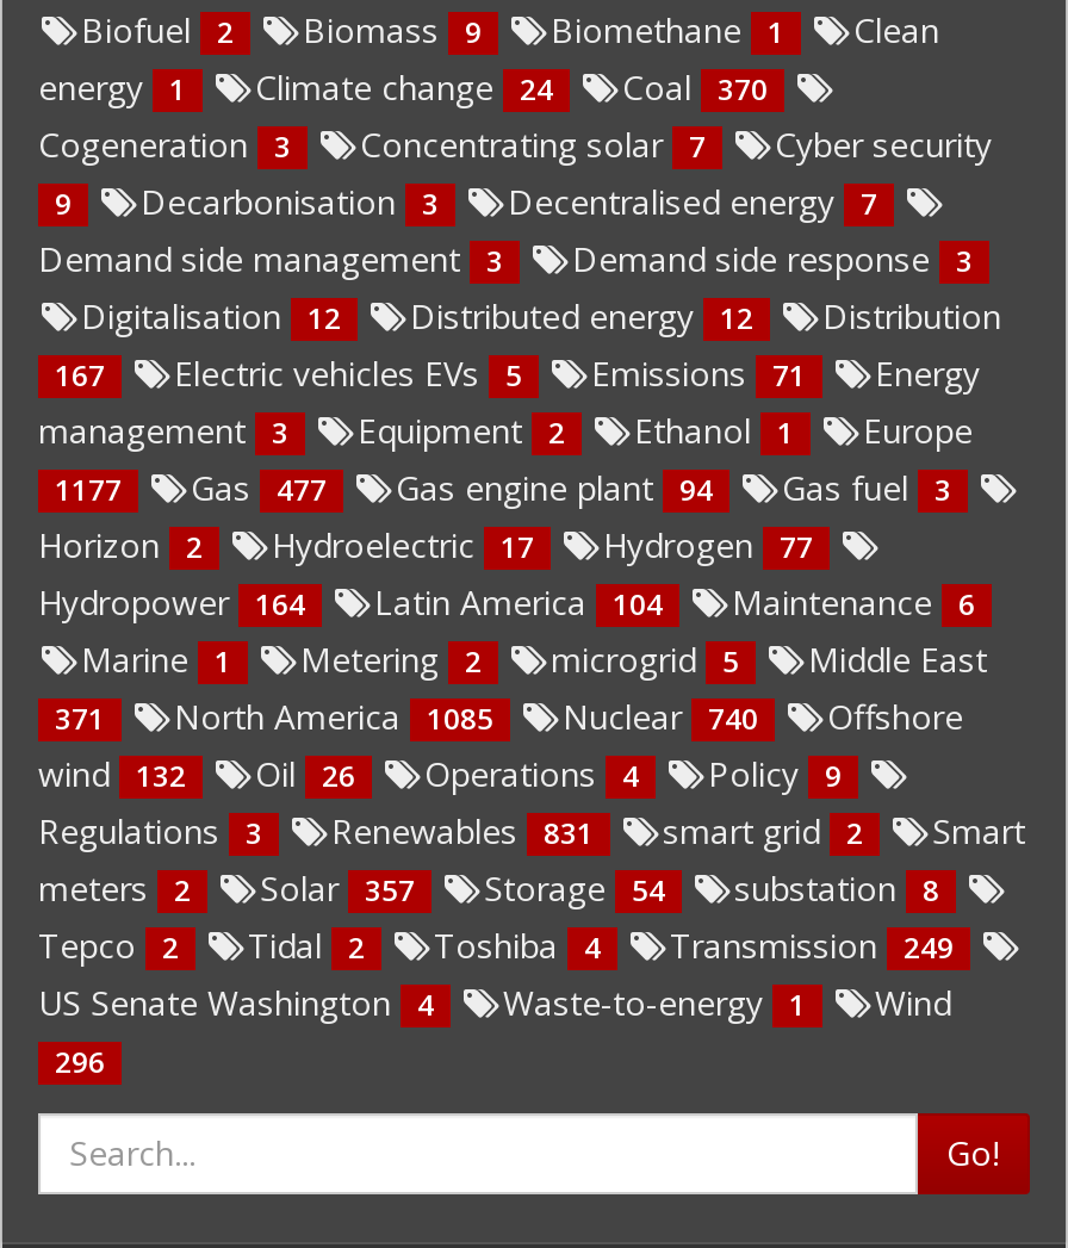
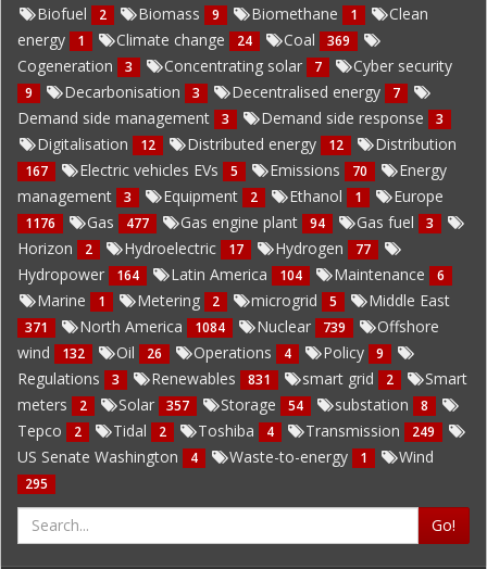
[38,64,768,110] energy 1 Climate change 24 Coal 370 -> [17,29,350,50] energy 1 Climate change 24 Coal 369
[55,350,980,396] 167 Electric vehicles EVs 5 Emissions 71 Energy -> [25,159,447,180] 167 Electric vehicles EVs 5 Emissions 70 Energy
[55,464,951,510] 1177 Gas 477 Gas engine plant 94 Gas fuel 3 -> [25,212,434,232] 1176 Gas 477 Gas engine plant 94 Gas fuel 3
[174,693,493,739] North America 1085 -> [79,316,225,337] North America 1084
[563,693,758,739] Nuclear 740 -> [257,316,346,337] Nuclear 739
[55,1042,105,1082] 296 -> [25,475,48,493] 295

